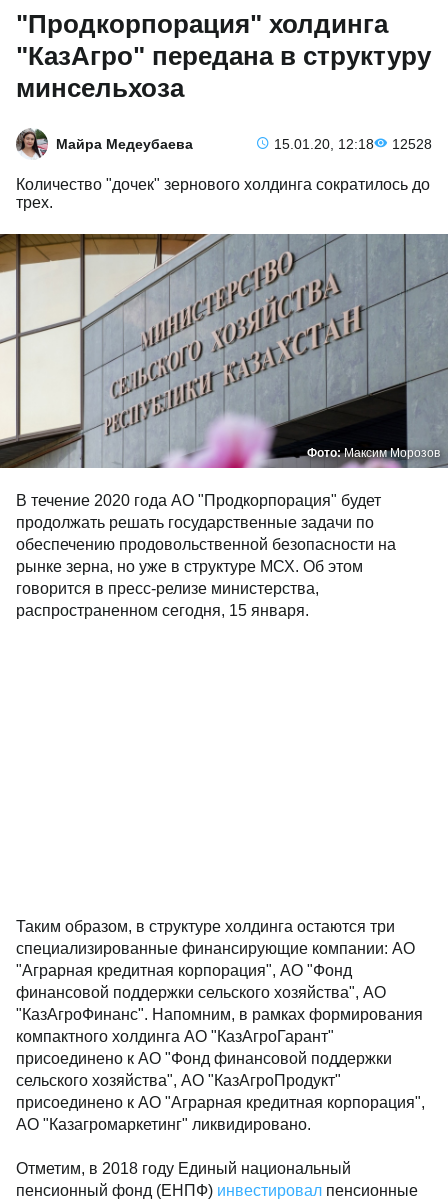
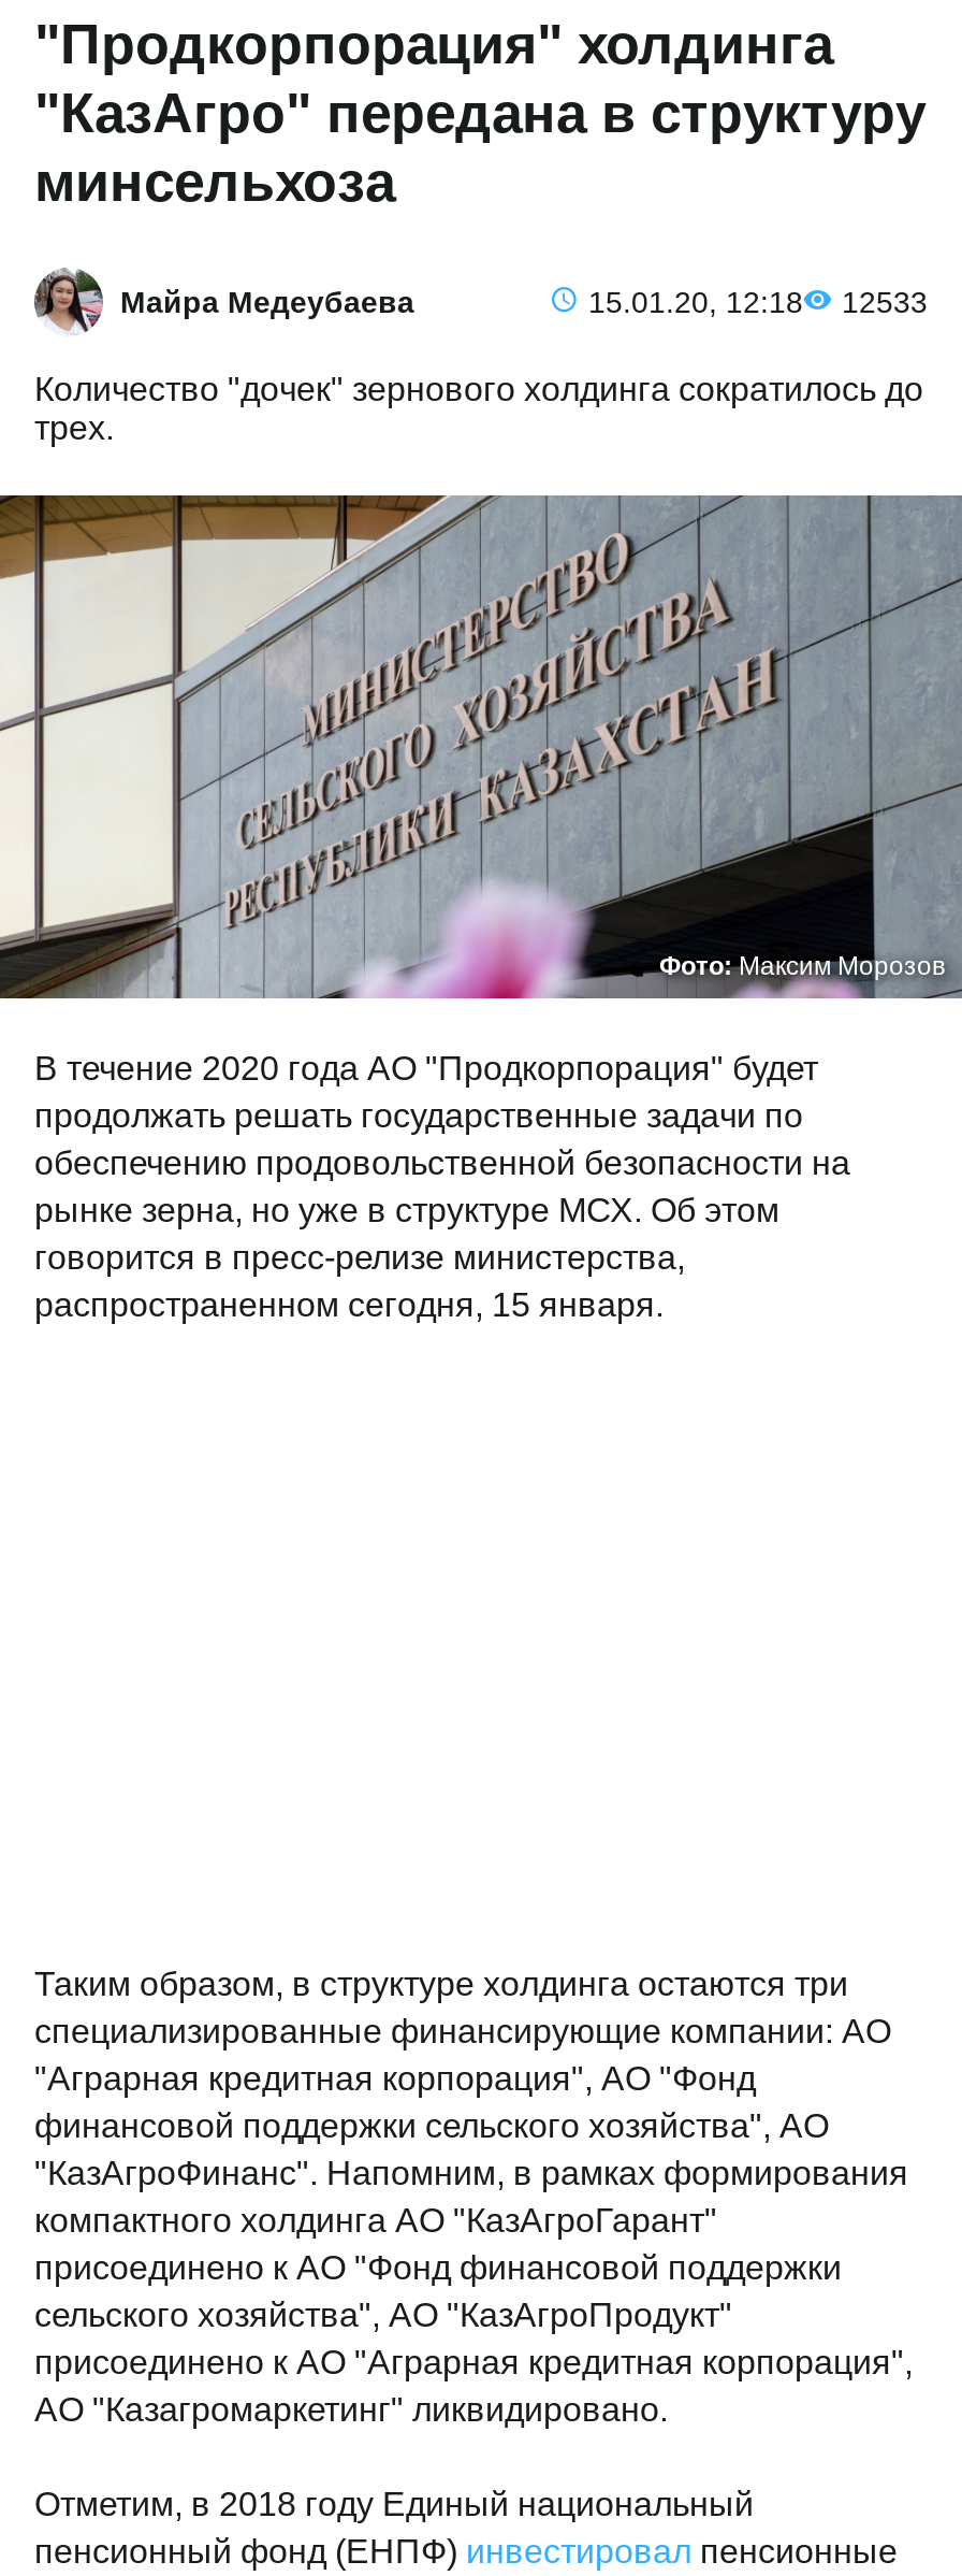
[274,136,432,152] 15.01.20, 12:18 12528 -> [588,285,928,319] 15.01.20, 12:18 12533

